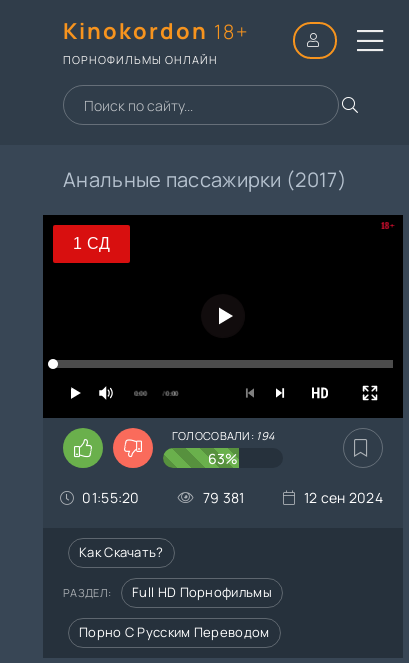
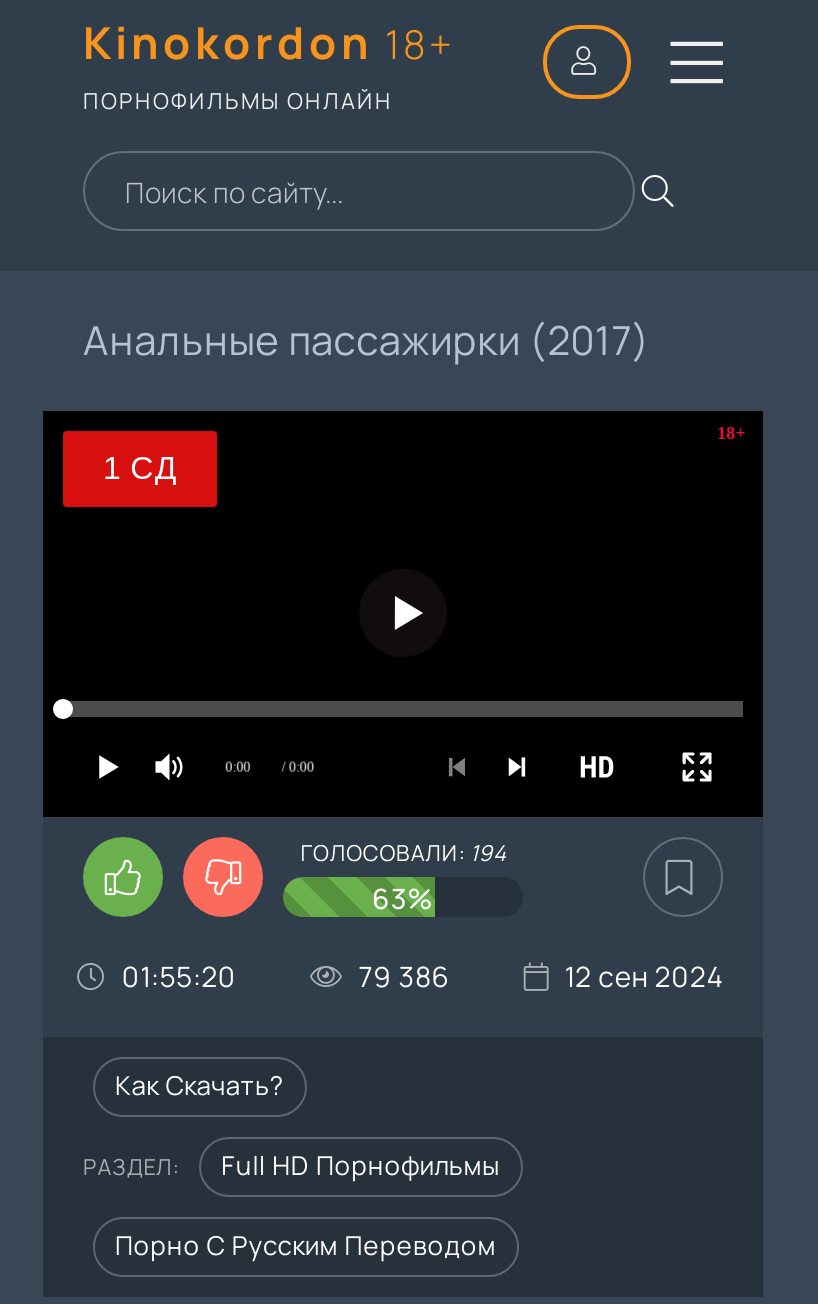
[203,488,245,507] 79 381 -> [359,957,450,995] 79 386

